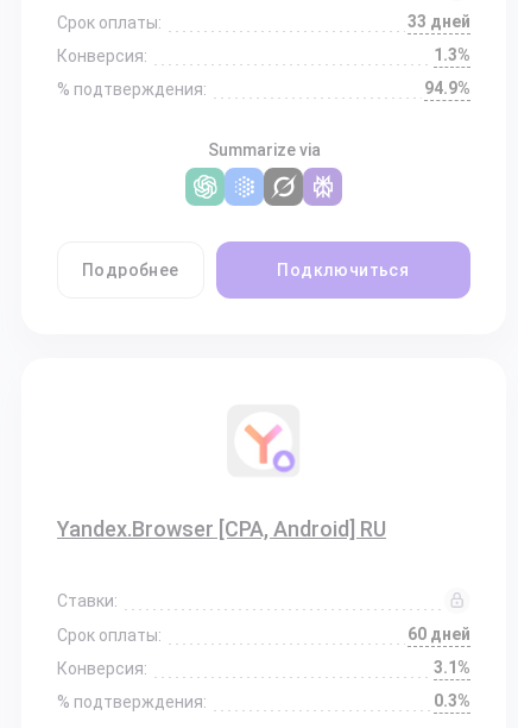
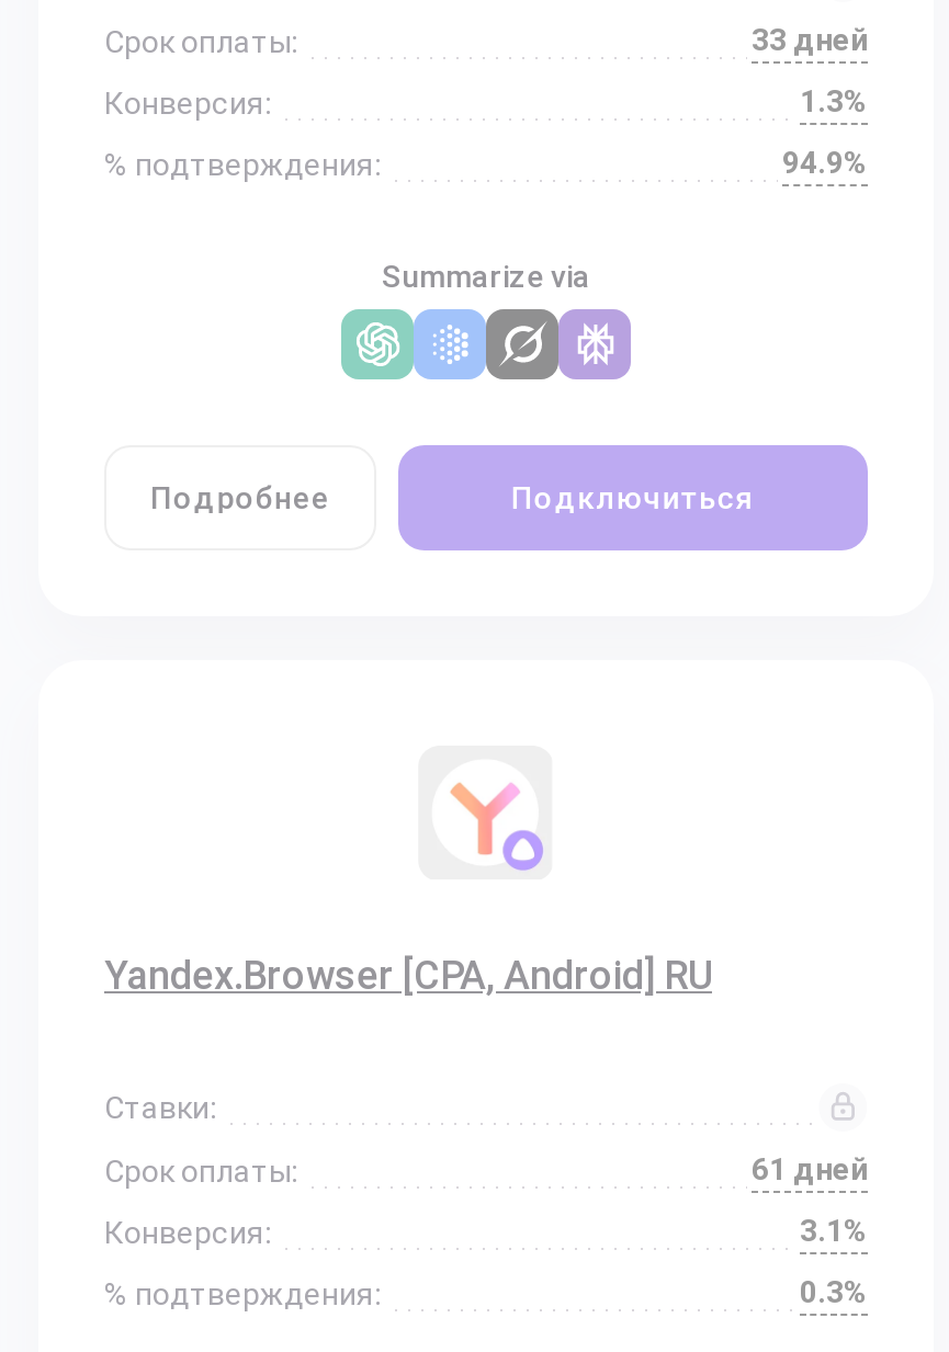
[408,625,470,644] 60 дней -> [752,1151,868,1186] 61 дней

